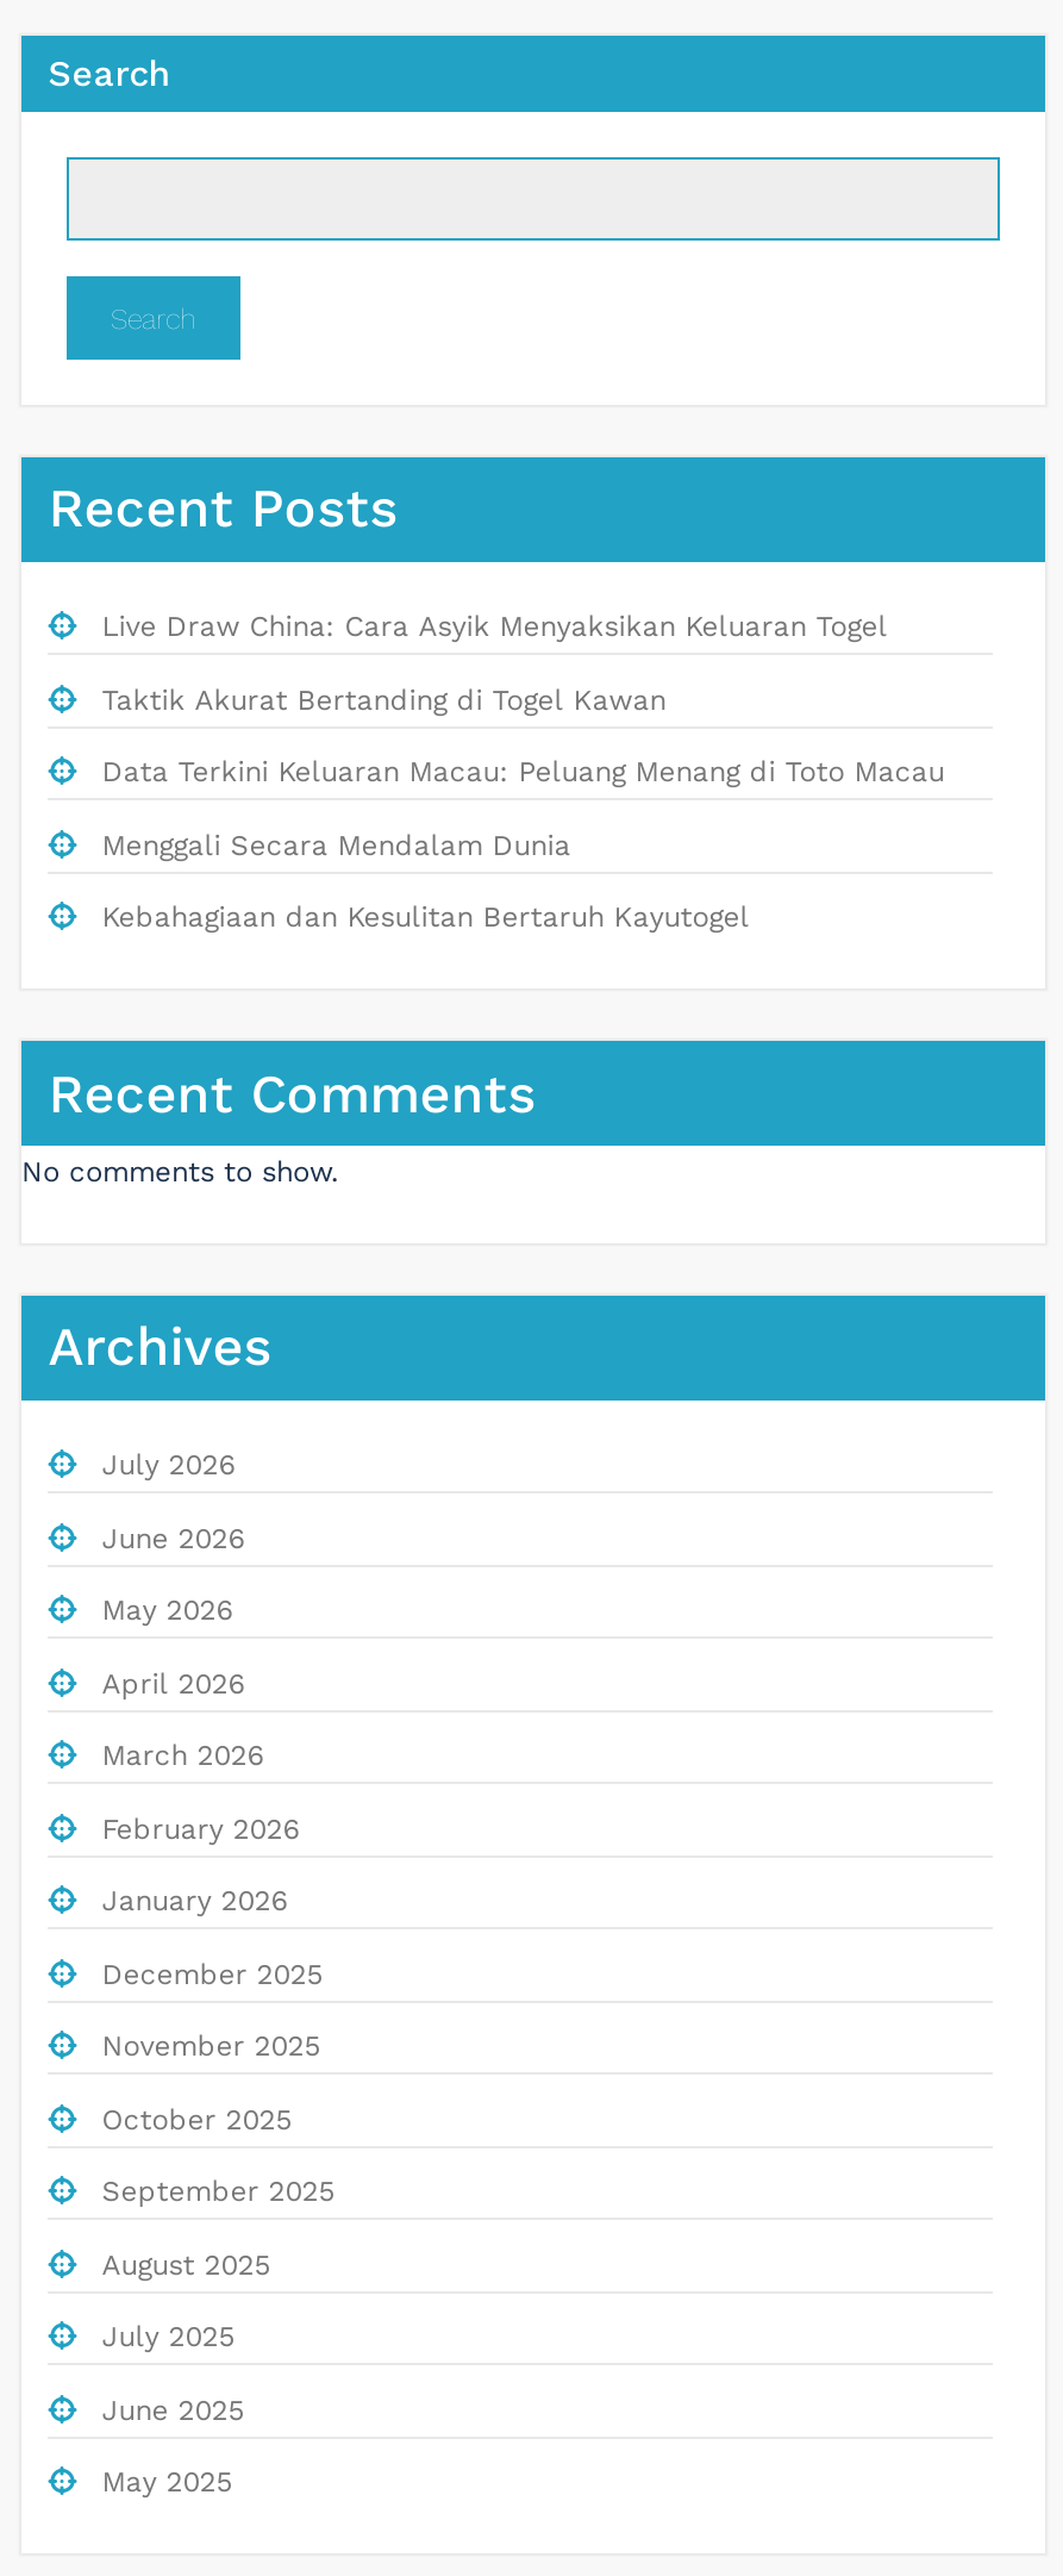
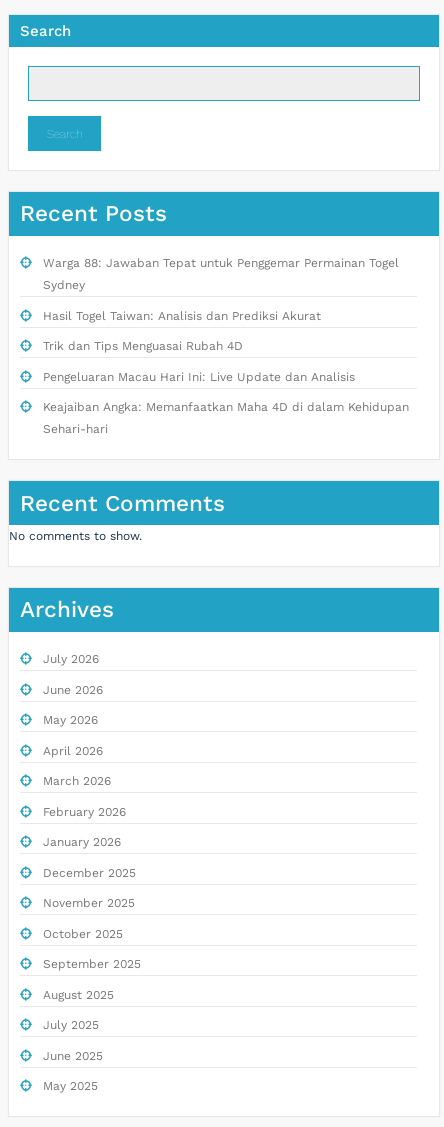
[102,610,945,934] Live Draw China: Cara Asyik Menyaksikan Keluaran Togel | Taktik Akurat Bertanding di Togel Kawan | Data Terkini Keluaran Macau: Peluang Menang di Toto Macau | Menggali Secara Mendalam Dunia | Kebahagiaan dan Kesulitan Bertaruh Kayutogel -> [43,256,409,436] Warga 88: Jawaban Tepat untuk Penggemar Permainan Togel | Sydney | Hasil Togel Taiwan: Analisis dan Prediksi Akurat | Trik dan Tips Menguasai Rubah 4D | Pengeluaran Macau Hari Ini: Live Update dan Analisis | Keajaiban Angka: Memanfaatkan Maha 4D di dalam Kehidupan | Sehari-hari

